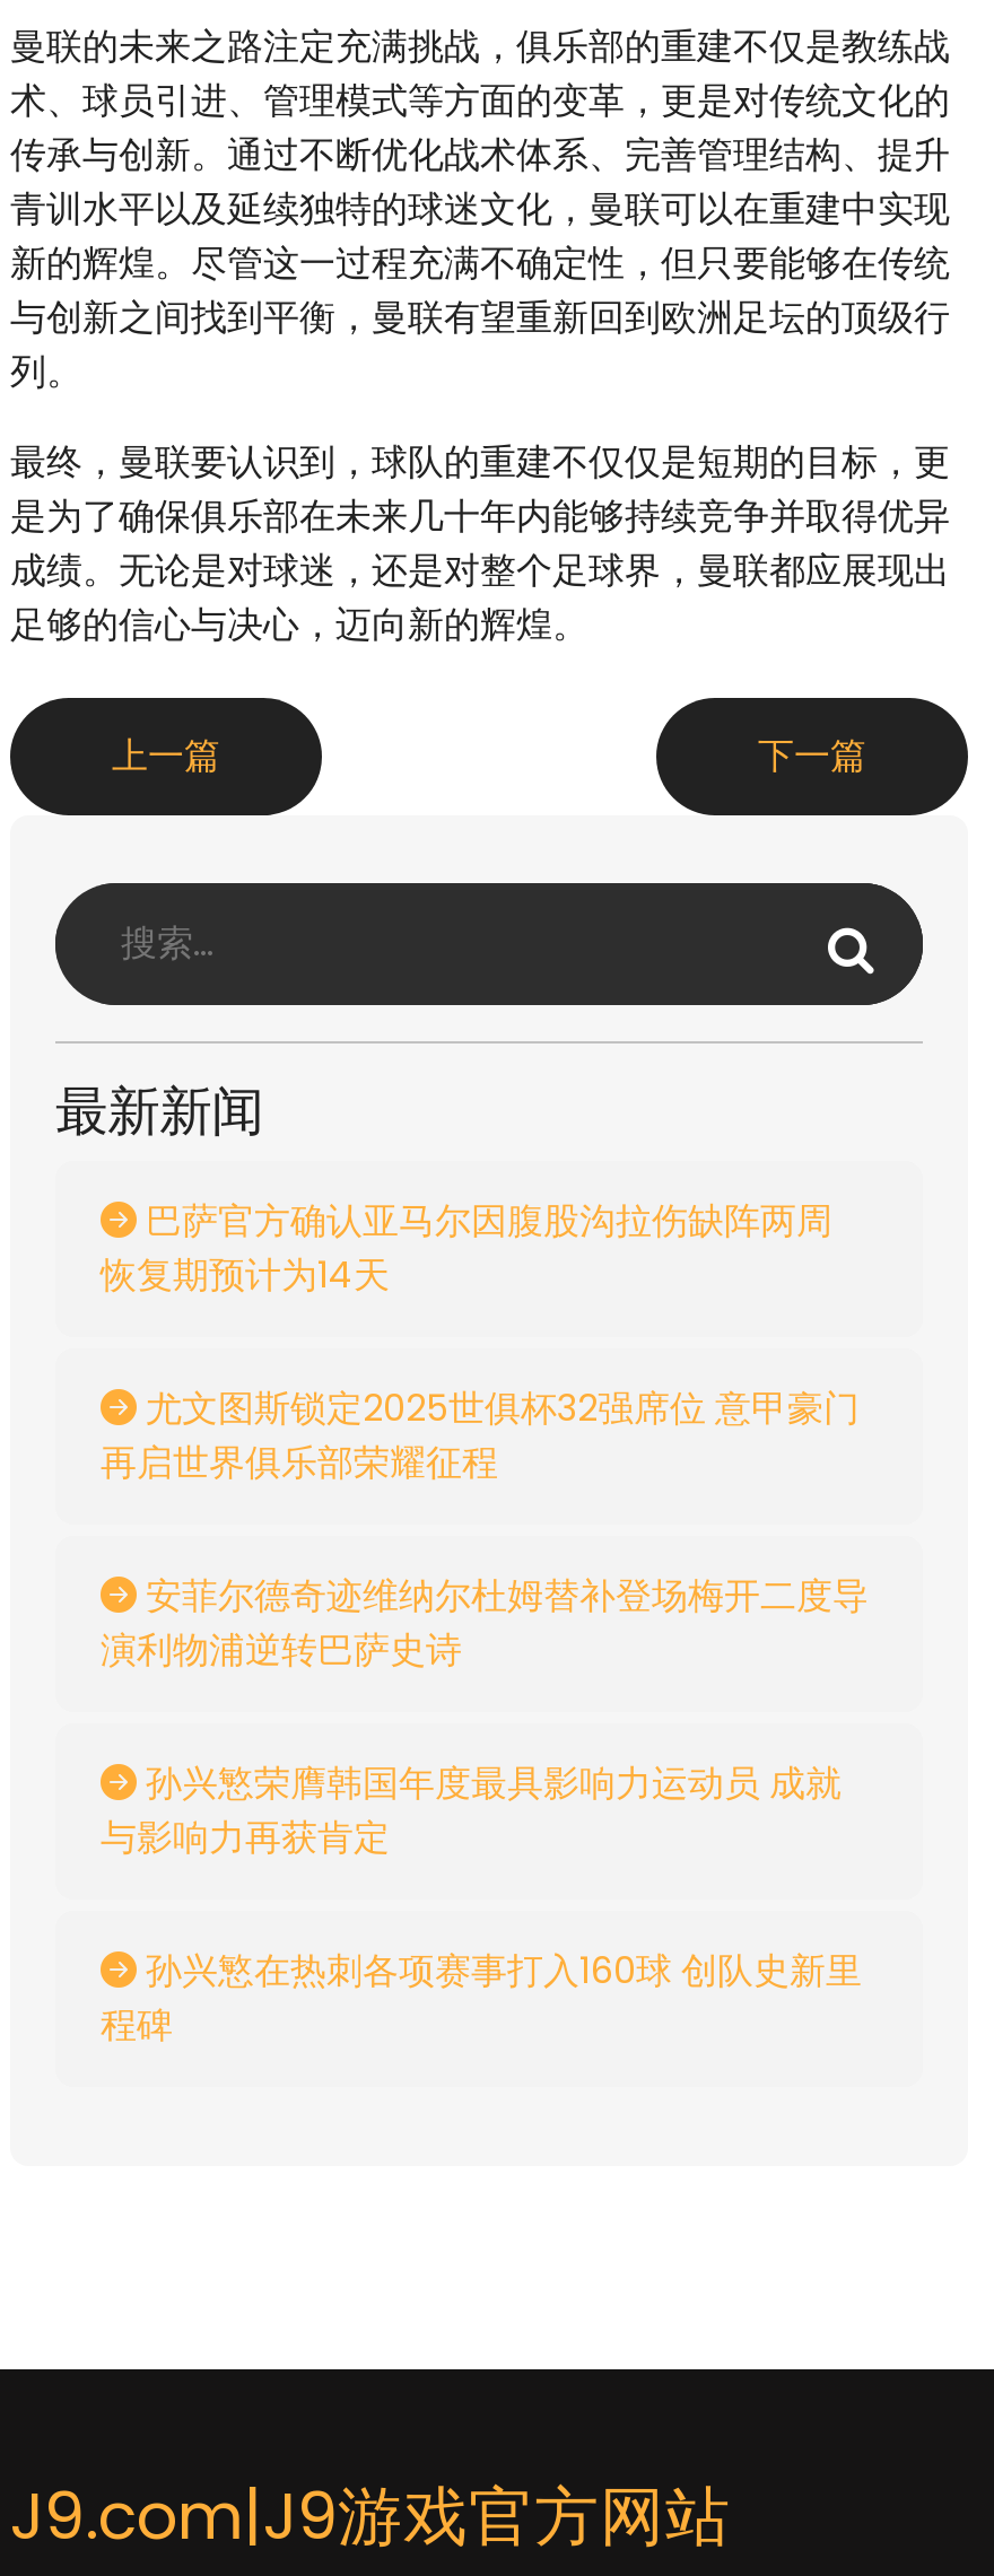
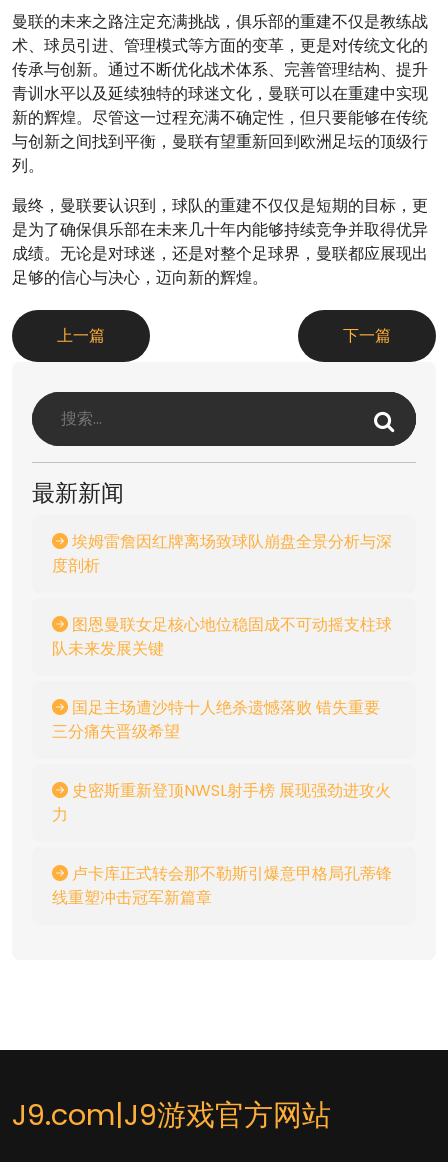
[101,1195,832,1301] 巴萨官方确认亚马尔因腹股沟拉伤缺阵两周 | 恢复期预计为14天 -> [52,530,392,577] 埃姆雷詹因红牌离场致球队崩盘全景分析与深 | 度剖析
[101,1382,860,1488] 尤文图斯锁定2025世俱杯32强席位 意甲豪门 | 再启世界俱乐部荣耀征程 -> [52,613,392,660] 图恩曼联女足核心地位稳固成不可动摇支柱球 | 队未来发展关键
[101,1570,869,1676] 安菲尔德奇迹维纳尔杜姆替补登场梅开二度导 | 演利物浦逆转巴萨史诗 -> [52,696,380,743] 国足主场遭沙特十人绝杀遗憾落败 错失重要 | 三分痛失晋级希望
[101,1757,842,1863] 孙兴慜荣膺韩国年度最具影响力运动员 成就 | 与影响力再获肯定 -> [52,779,391,826] 史密斯重新登顶NWSL射手榜 展现强劲进攻火 | 力
[101,1945,862,2051] 孙兴慜在热刺各项赛事打入160球 创队史新里 | 程碑 -> [52,862,392,909] 卢卡库正式转会那不勒斯引爆意甲格局孔蒂锋 | 线重塑冲击冠军新篇章

